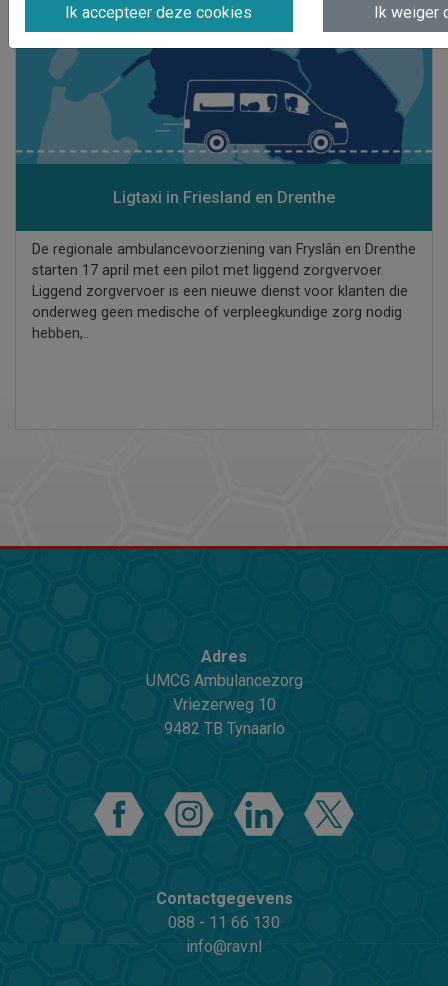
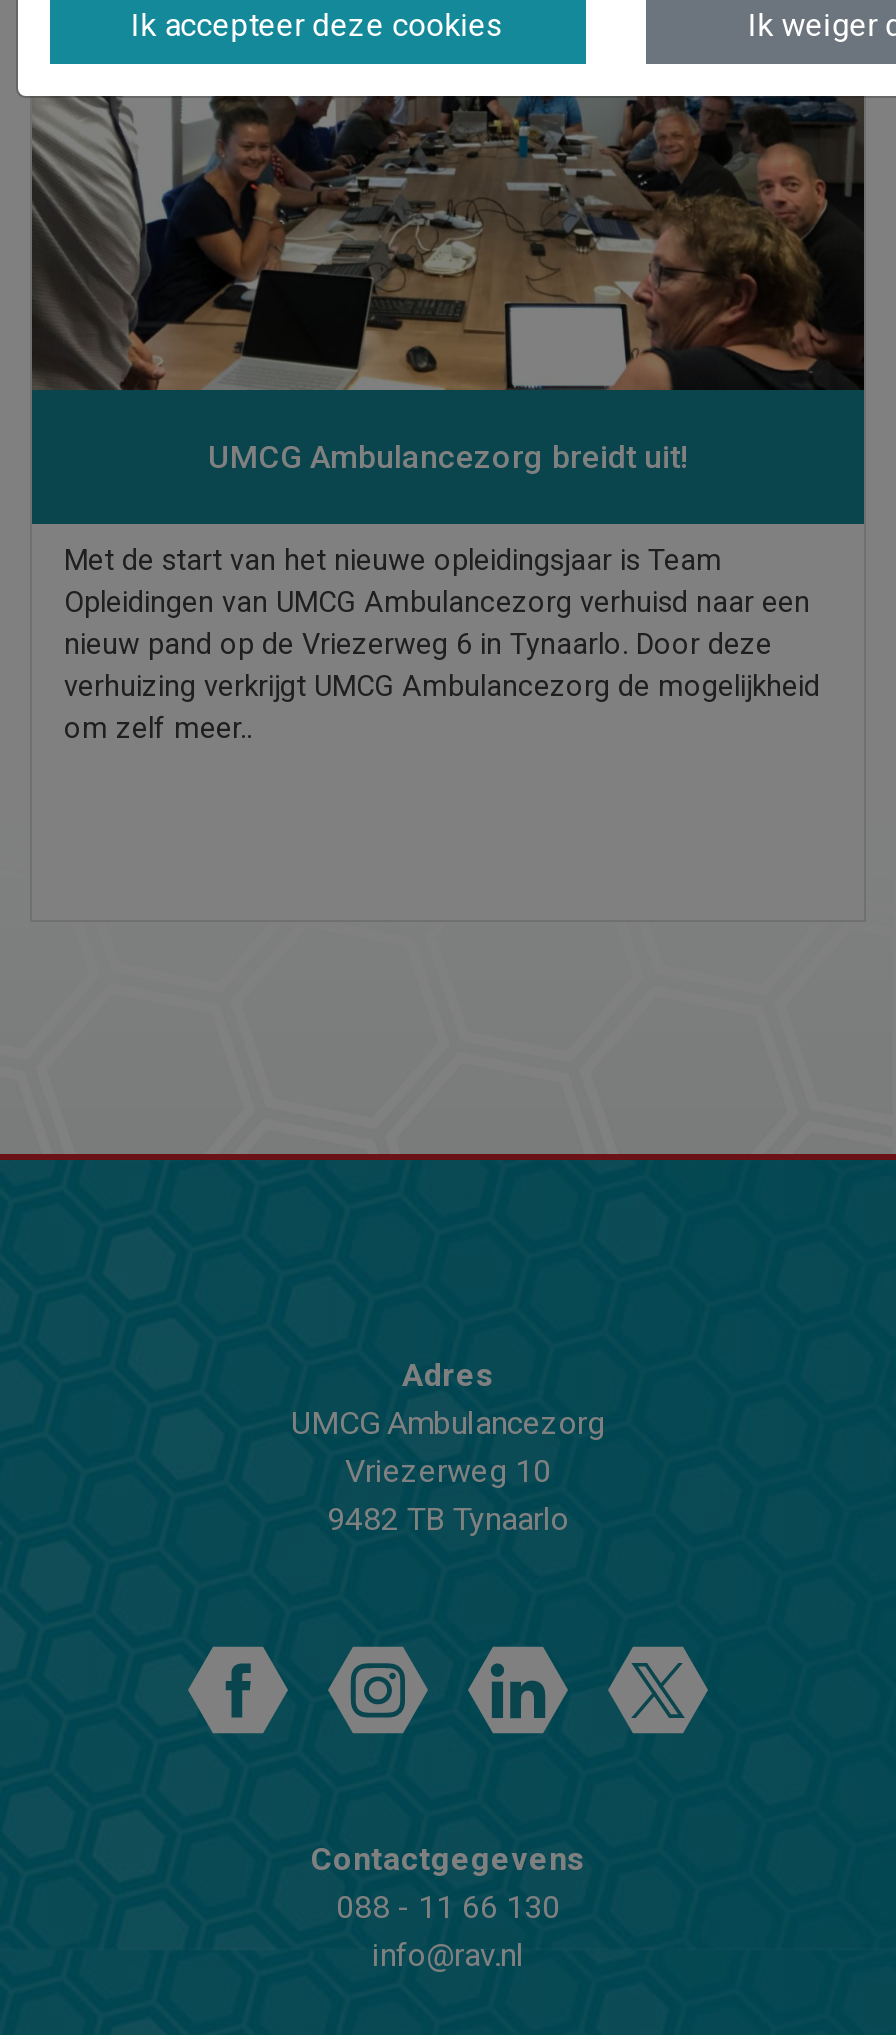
[16,48,432,207] [image] | Ligtaxi in Friesland en Drenthe -> [32,96,864,477] [image] | UMCG Ambulancezorg breidt uit!
[32,241,416,342] De regionale ambulancevoorziening van Fryslân en Drenthe | starten 17 april met een pilot met liggend zorgvervoer. | Liggend zorgvervoer is een nieuwe dienst voor klanten die | onderweg geen medische of verpleegkundige zorg nodig | hebben,.. -> [64,545,820,747] Met de start van het nieuwe opleidingsjaar is Team | Opleidingen van UMCG Ambulancezorg verhuisd naar een | nieuw pand op de Vriezerweg 6 in Tynaarlo. Door deze | verhuizing verkrijgt UMCG Ambulancezorg de mogelijkheid | om zelf meer..

